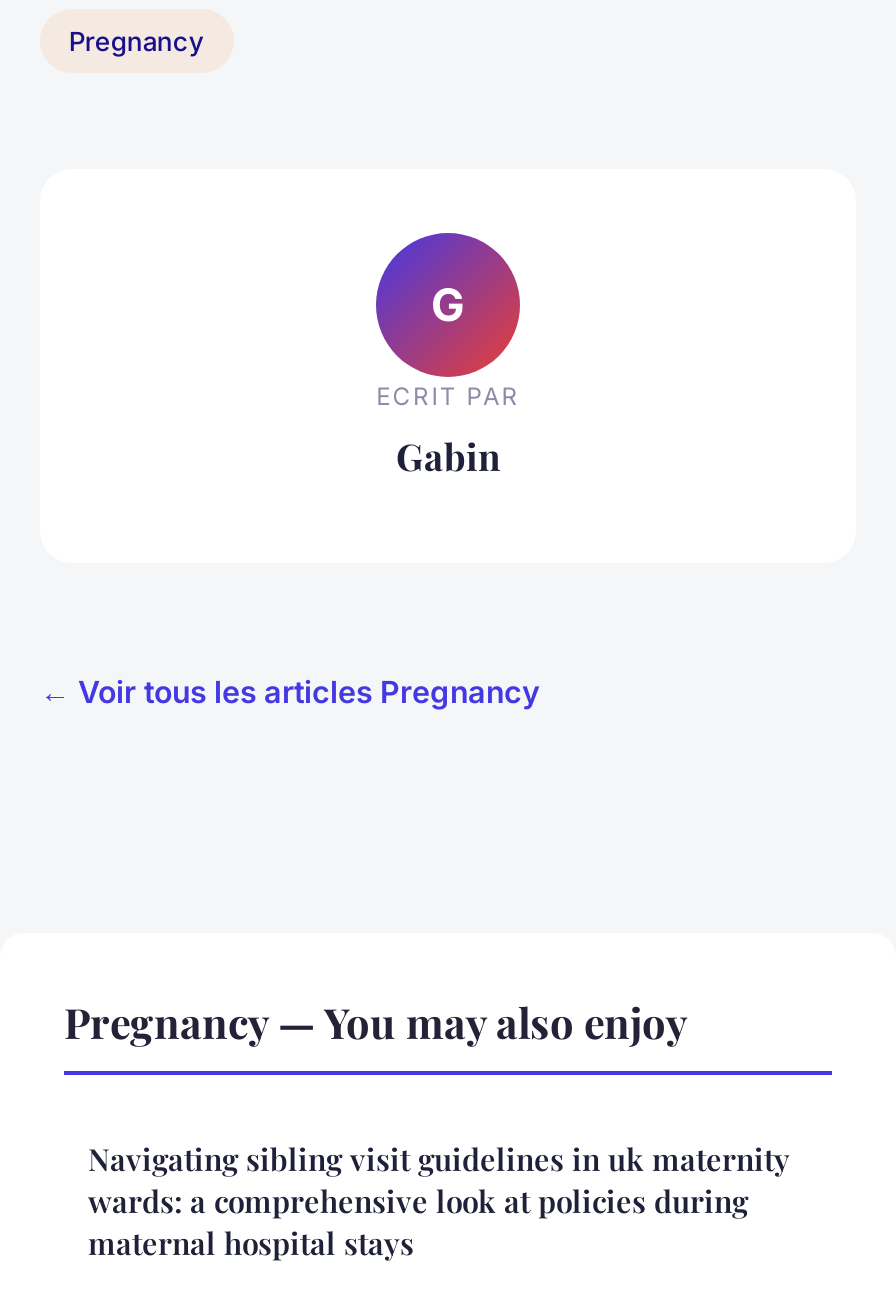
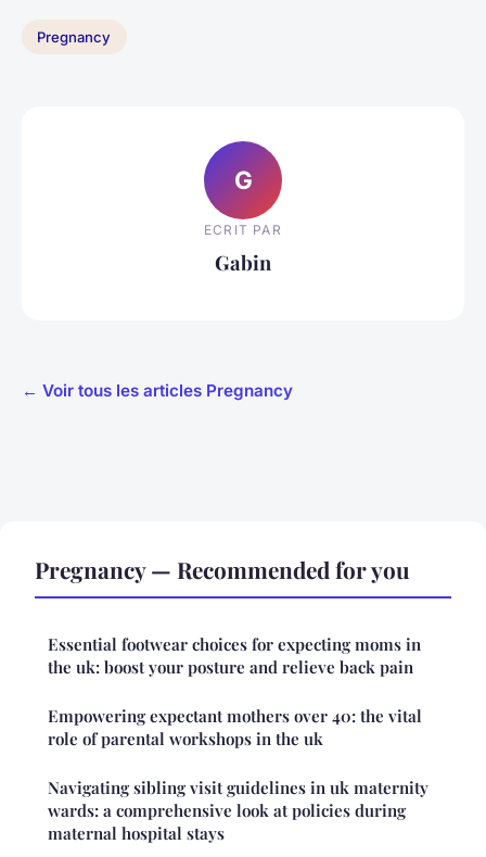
[64,993,688,1049] Pregnancy — You may also enjoy -> [35,554,422,750] Pregnancy — Recommended for you | Essential footwear choices for expecting moms in | the uk: boost your posture and relieve back pain | Empowering expectant mothers over 40: the vital | role of parental workshops in the uk

